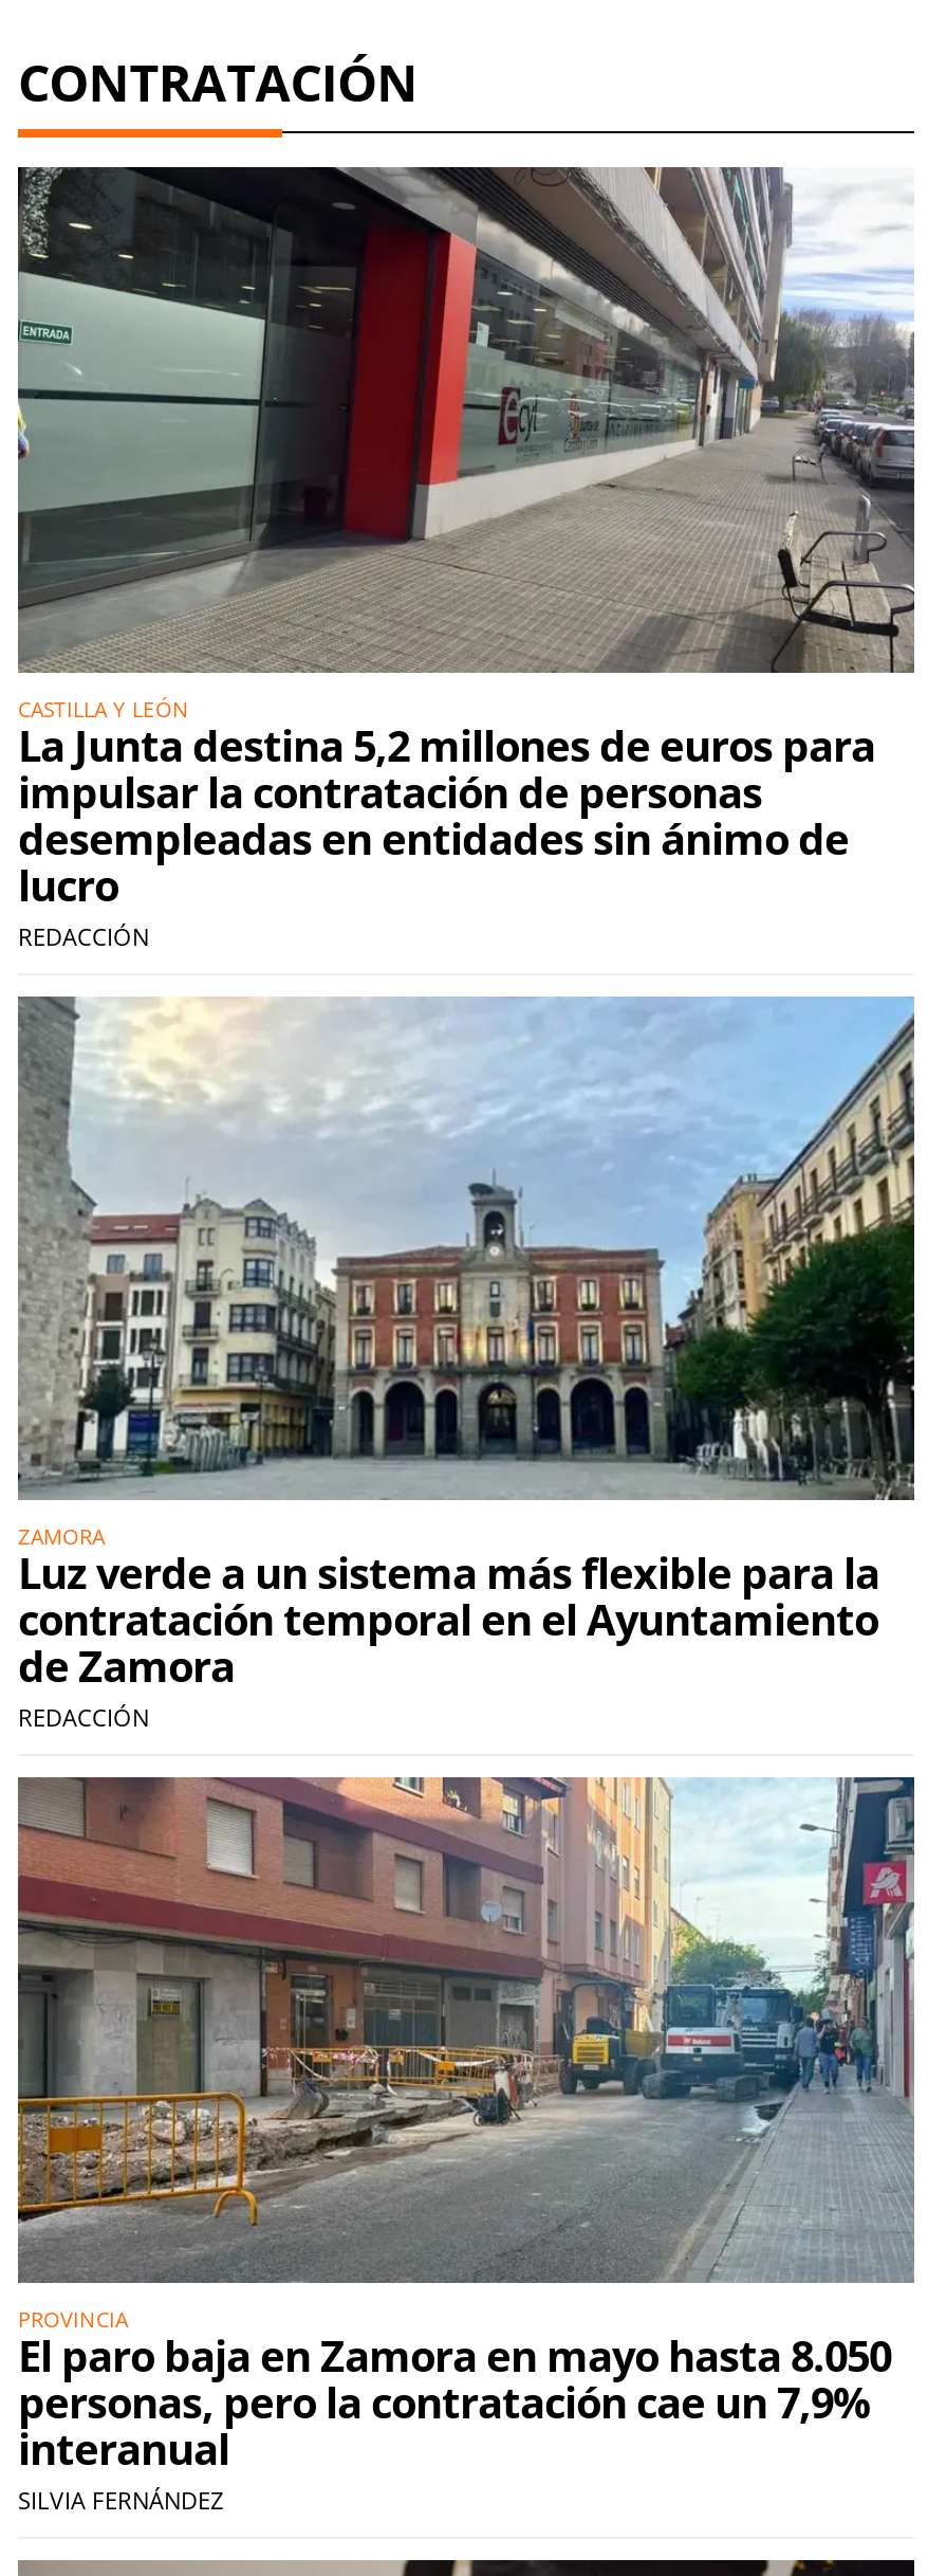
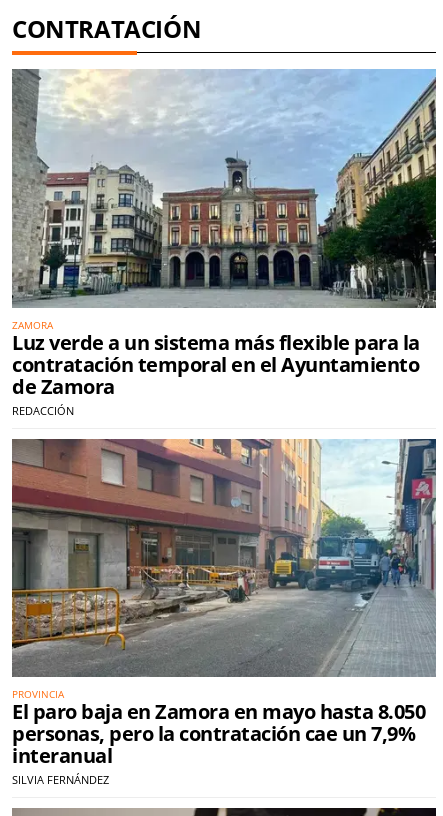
[18,165,916,951] [image] | CASTILLA Y LEÓN | La Junta destina 5,2 millones de euros para | impulsar la contratación de personas | desempleadas en entidades sin ánimo de | lucro | REDACCIÓN -> none

